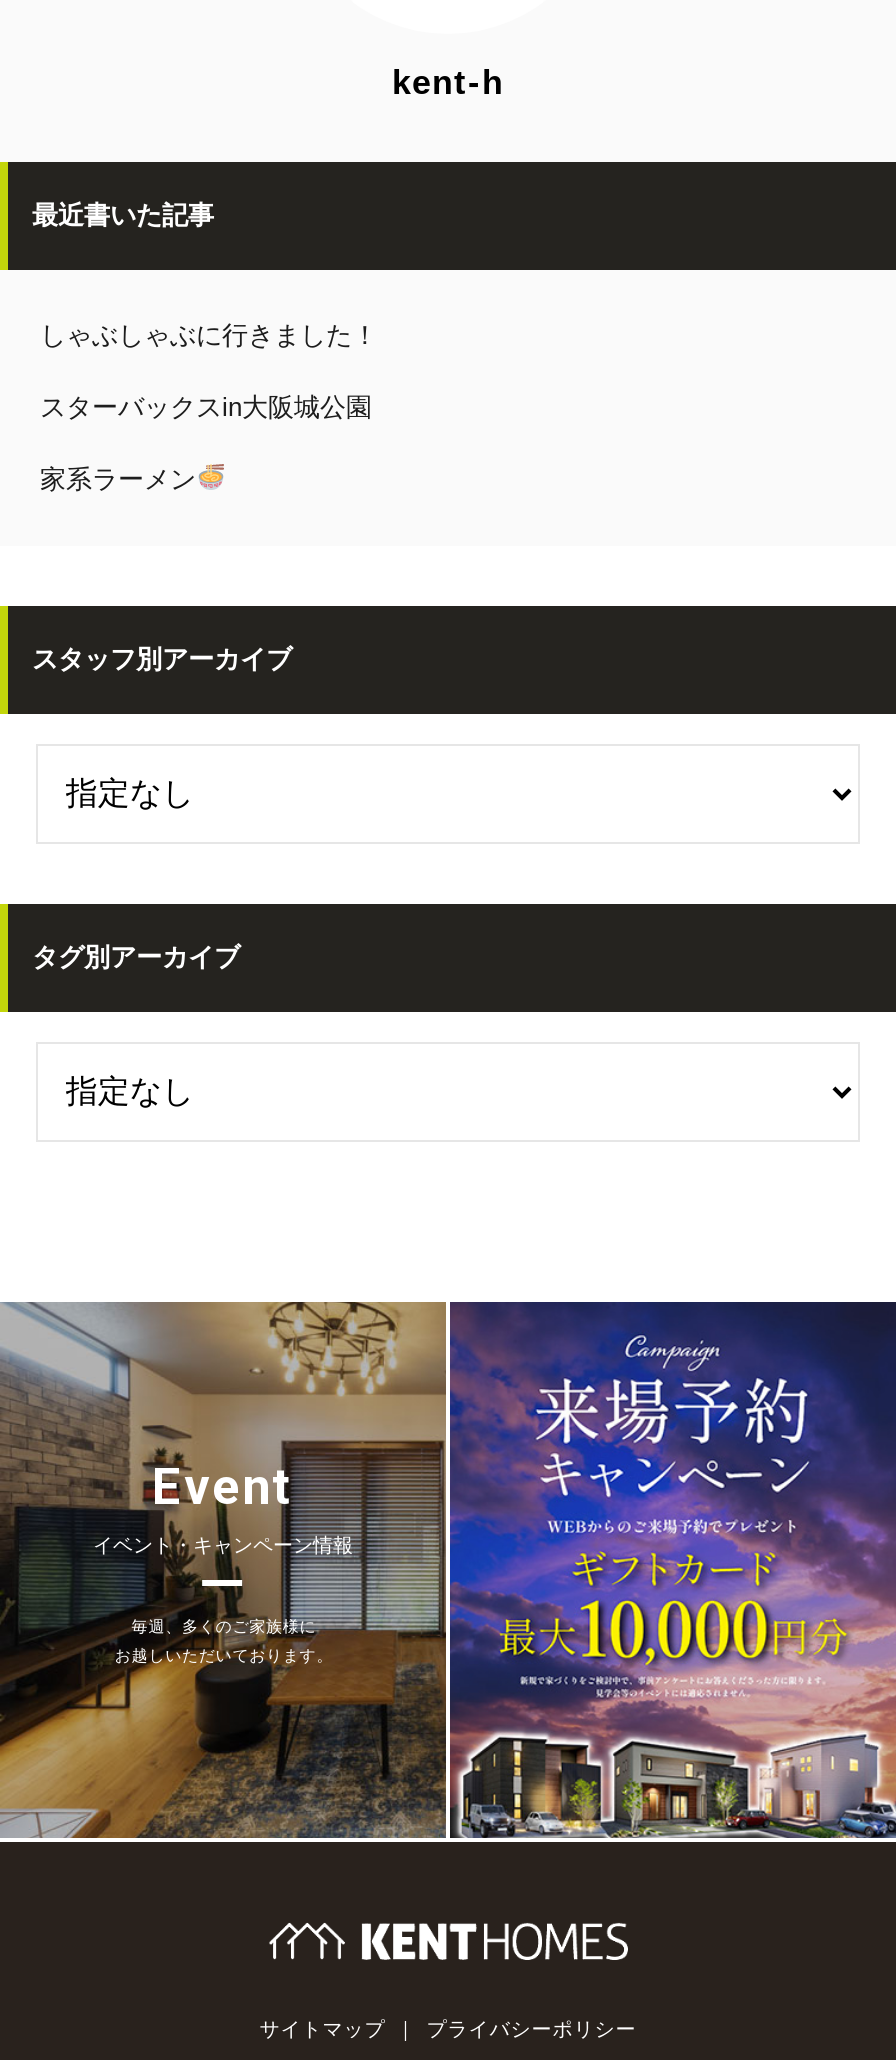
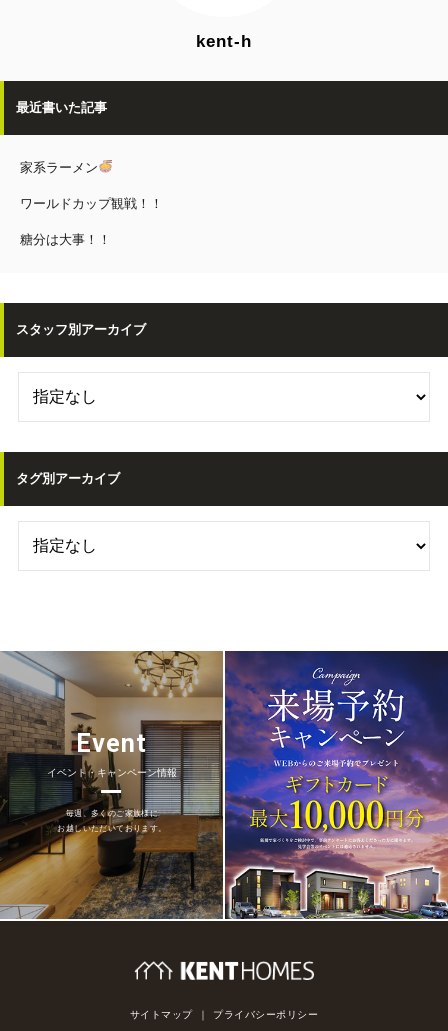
[40,320,378,422] しゃぶしゃぶに行きました！ | スターバックスin大阪城公園 -> none
moved [40,464,196,494] -> [20,160,98,175]: 家系ラーメン
none -> [20,196,163,247] ワールドカップ観戦！！ | 糖分は大事！！

